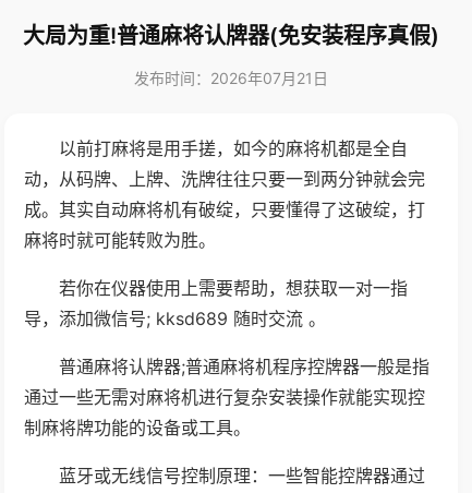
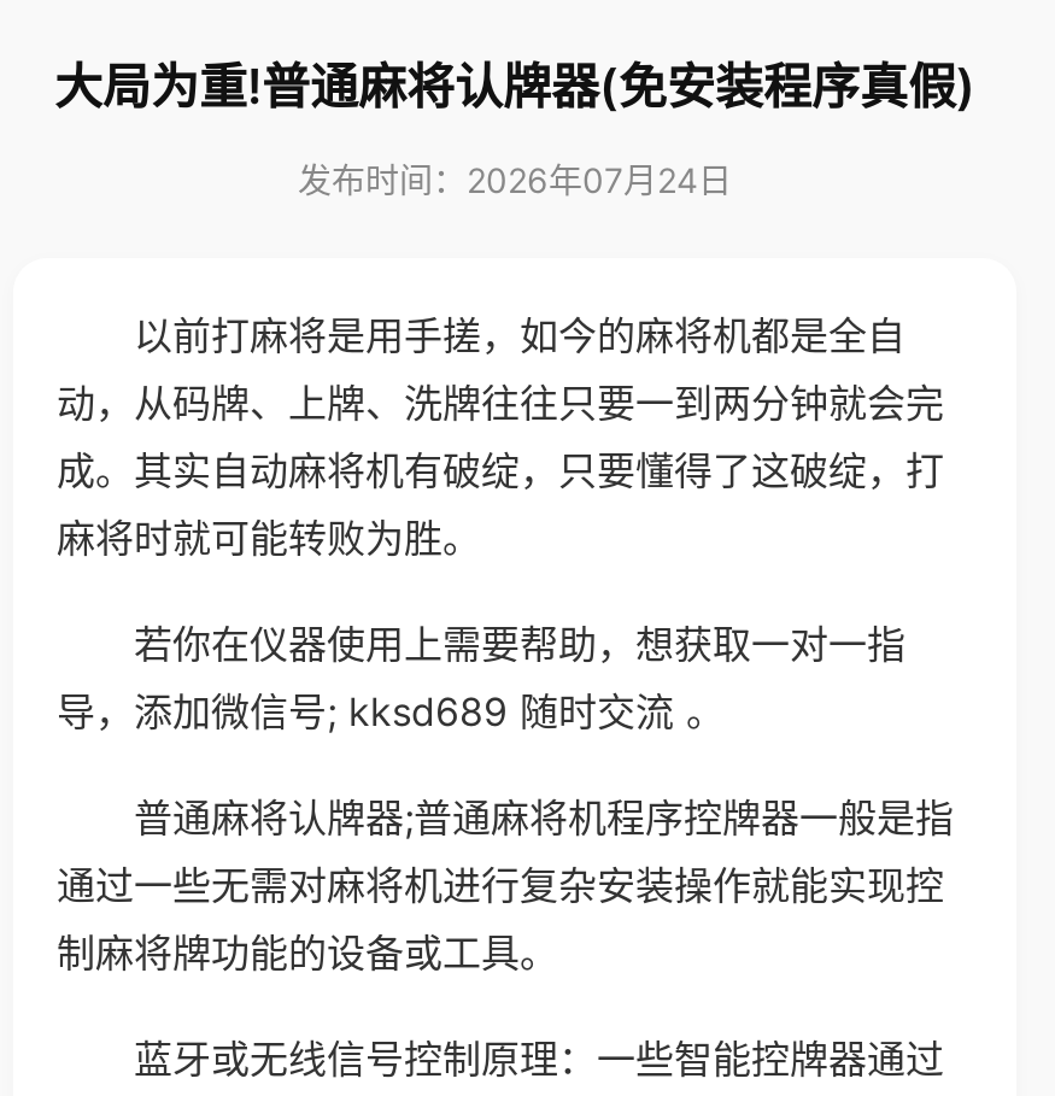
[134,69,328,87] 发布时间：2026年07月21日 -> [298,159,732,200] 发布时间：2026年07月24日

